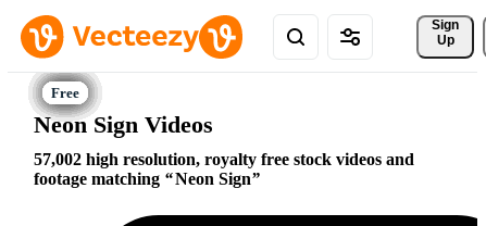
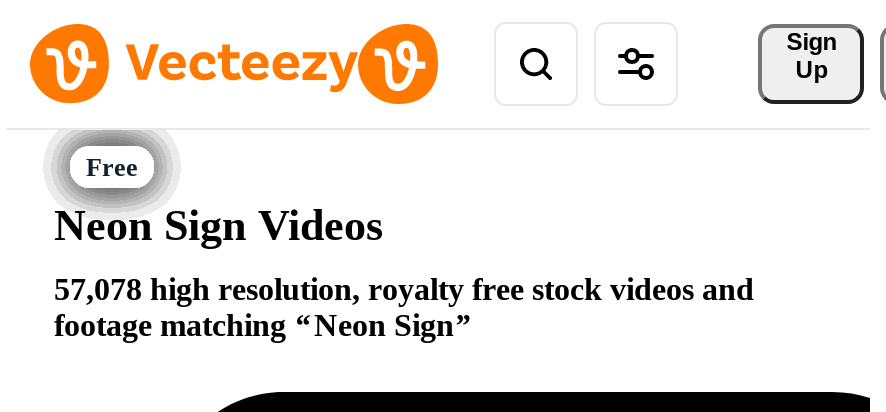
[34,150,414,169] 57,002 high resolution, royalty free stock videos and -> [54,273,754,307] 57,078 high resolution, royalty free stock videos and

